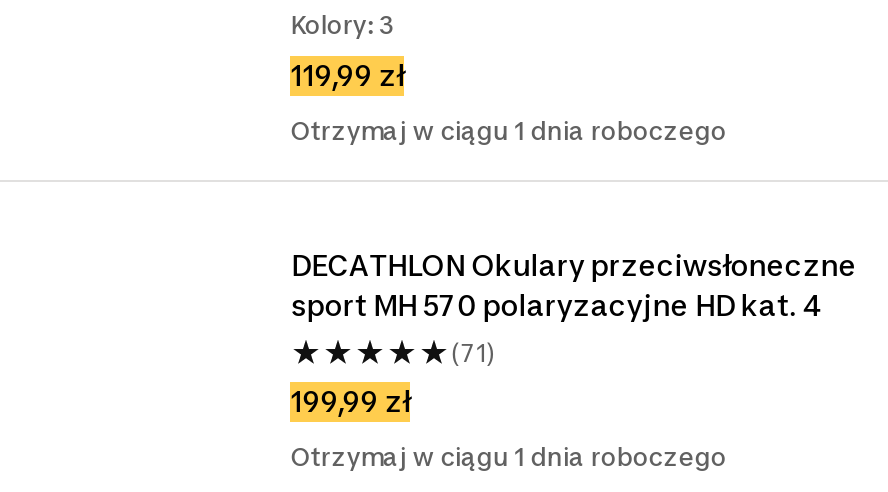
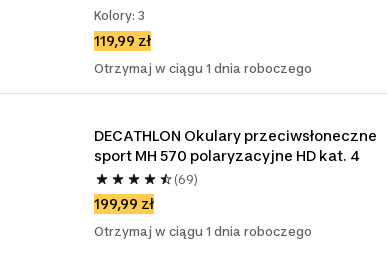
[451,338,495,368] (71) -> [174,172,198,187] (69)

